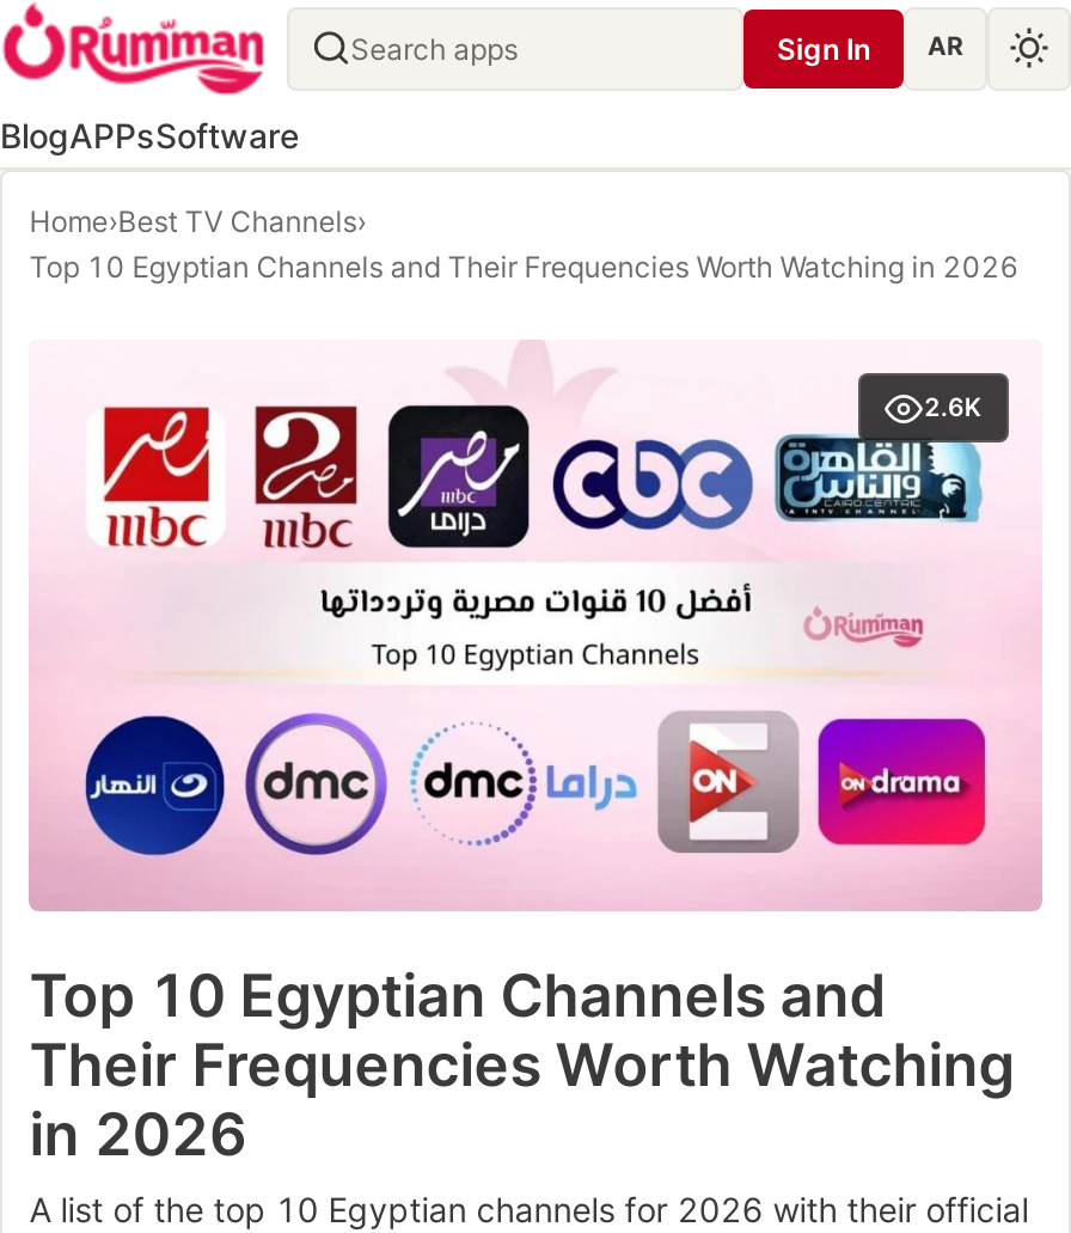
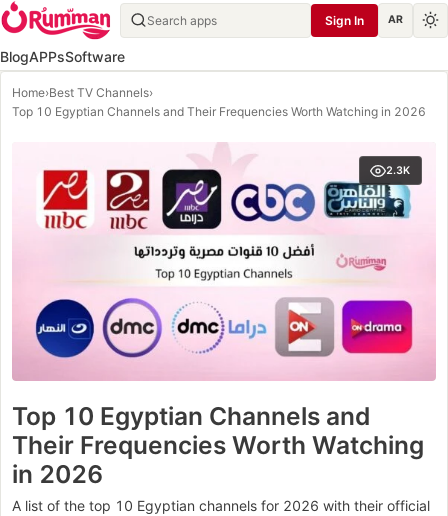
[923,392,981,423] 2.6K -> [386,164,410,177] 2.3K

